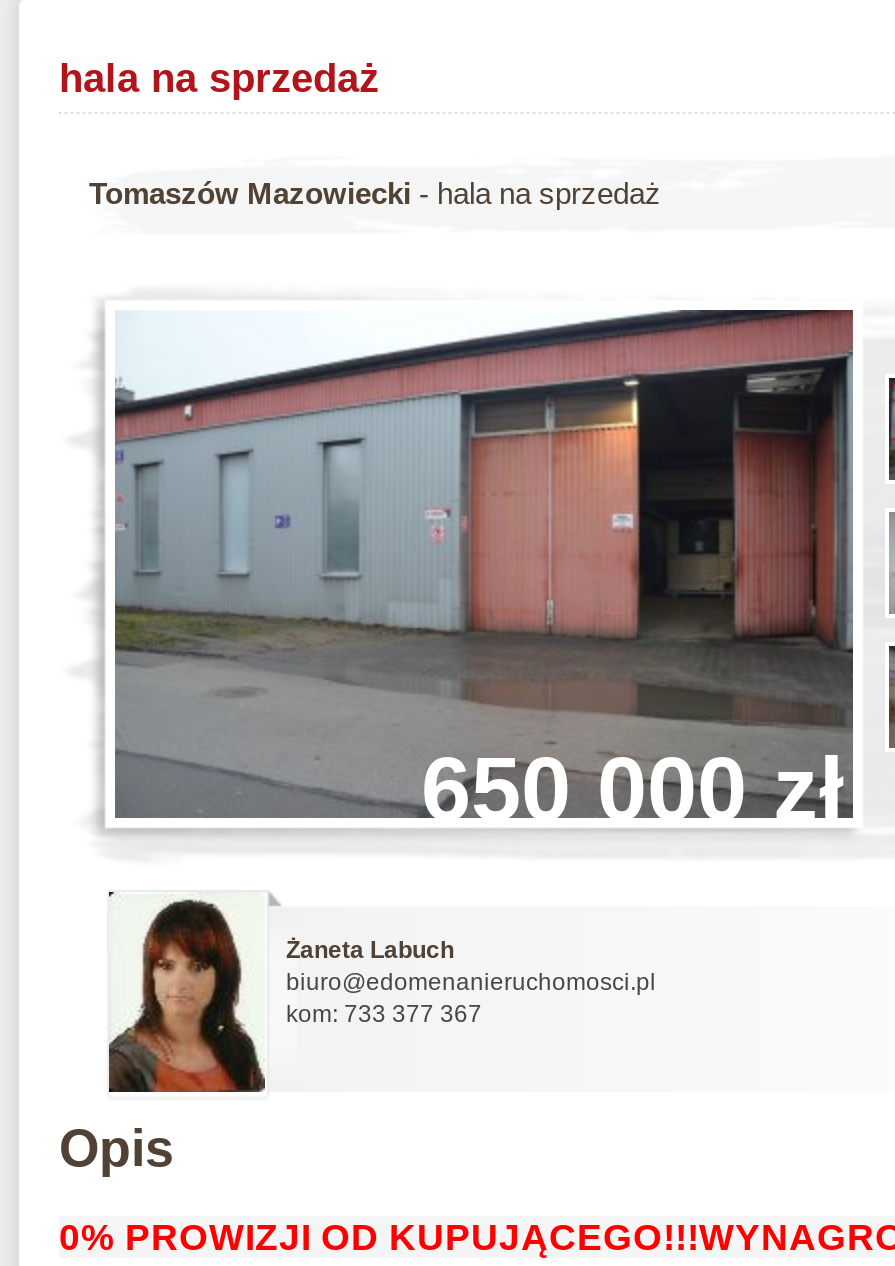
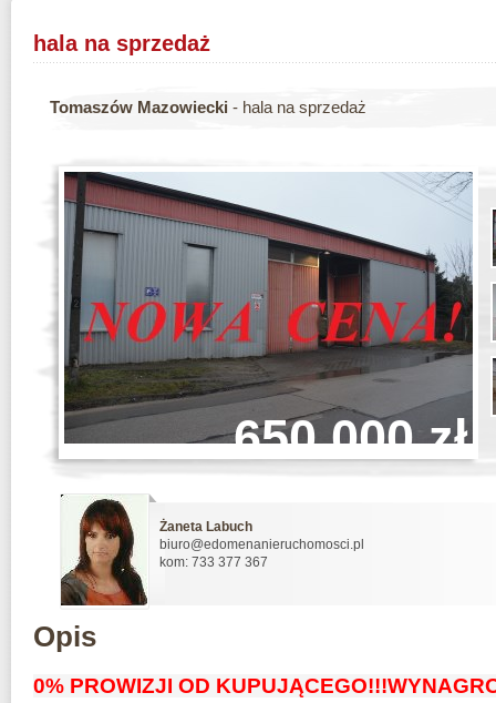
[113,308,855,820] [image] -> [63,171,474,454] [image]

